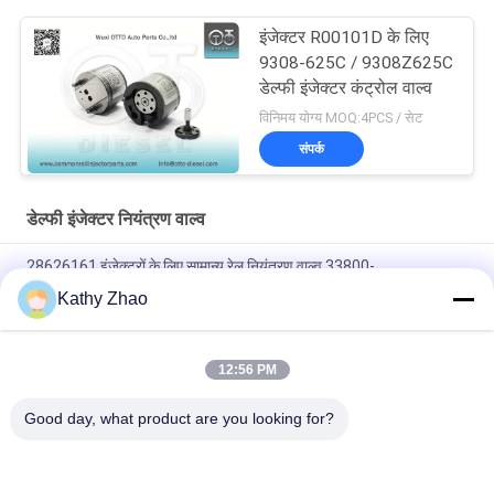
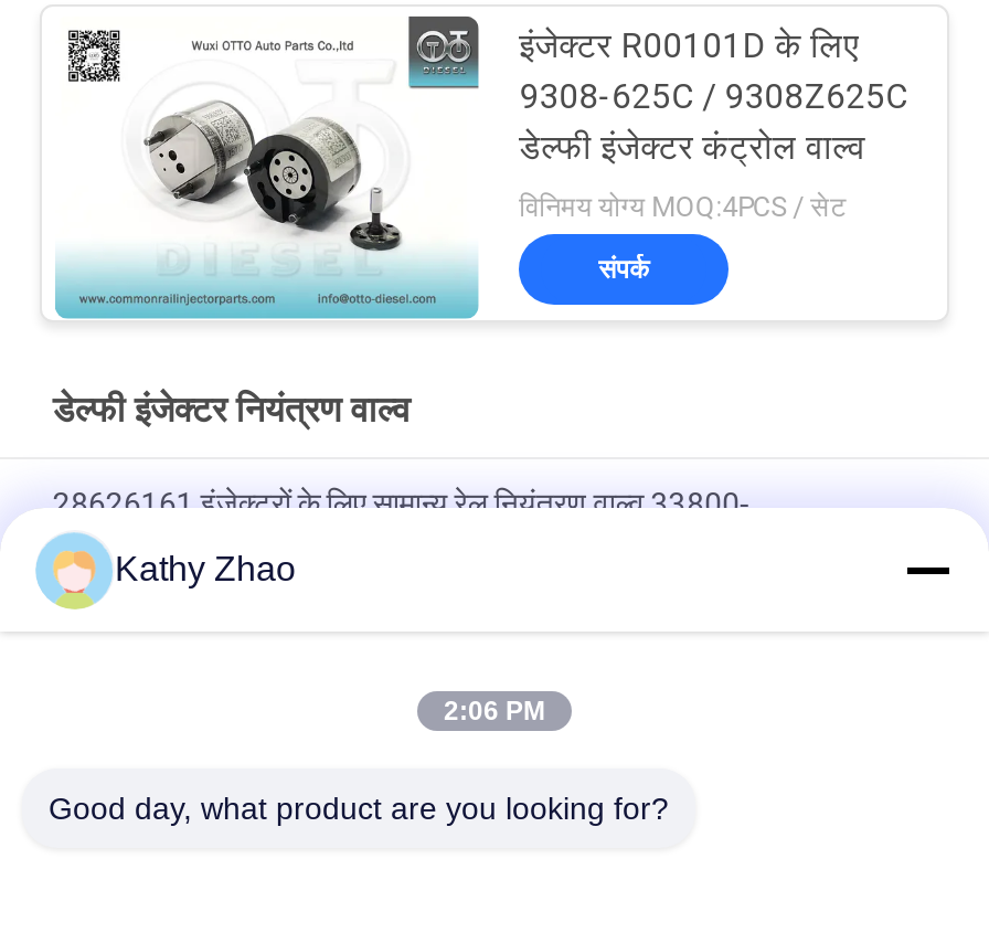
[218,362,276,377] 12:56 PM -> [444,696,545,727] 2:06 PM

